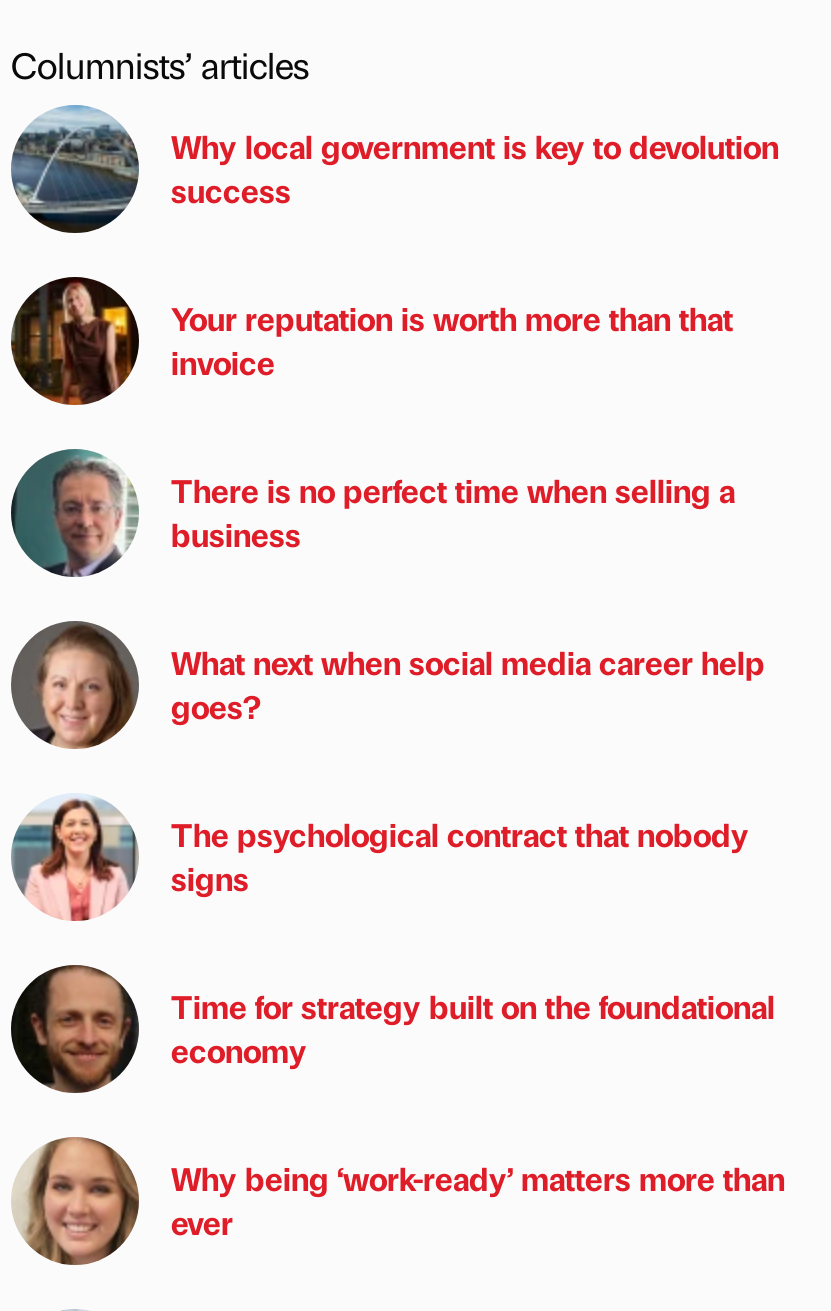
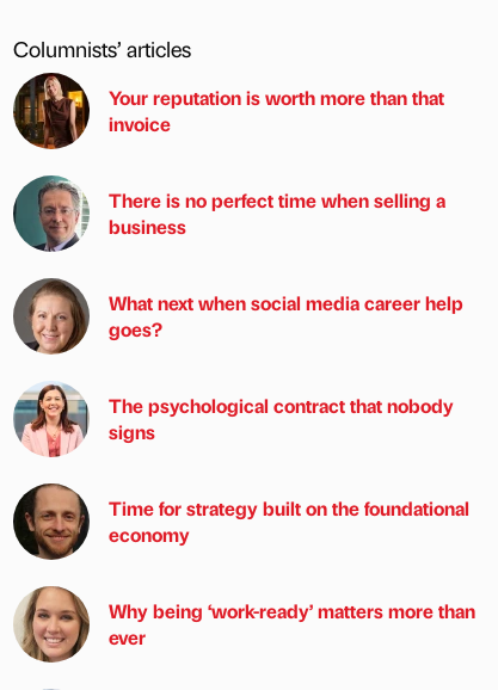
[9,103,779,235] [image] | Why local government is key to devolution | success -> none

